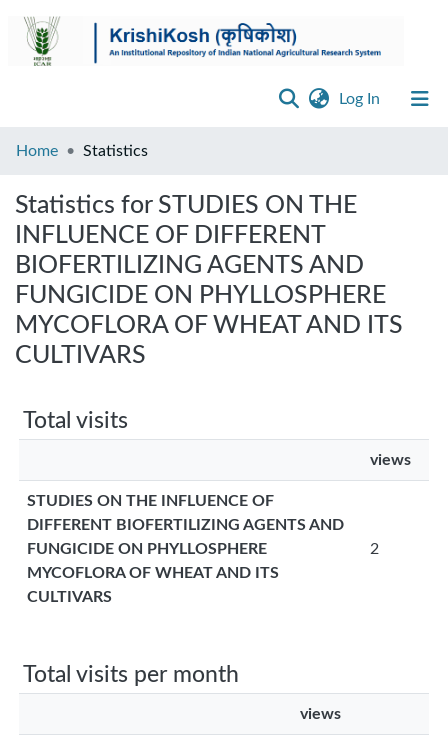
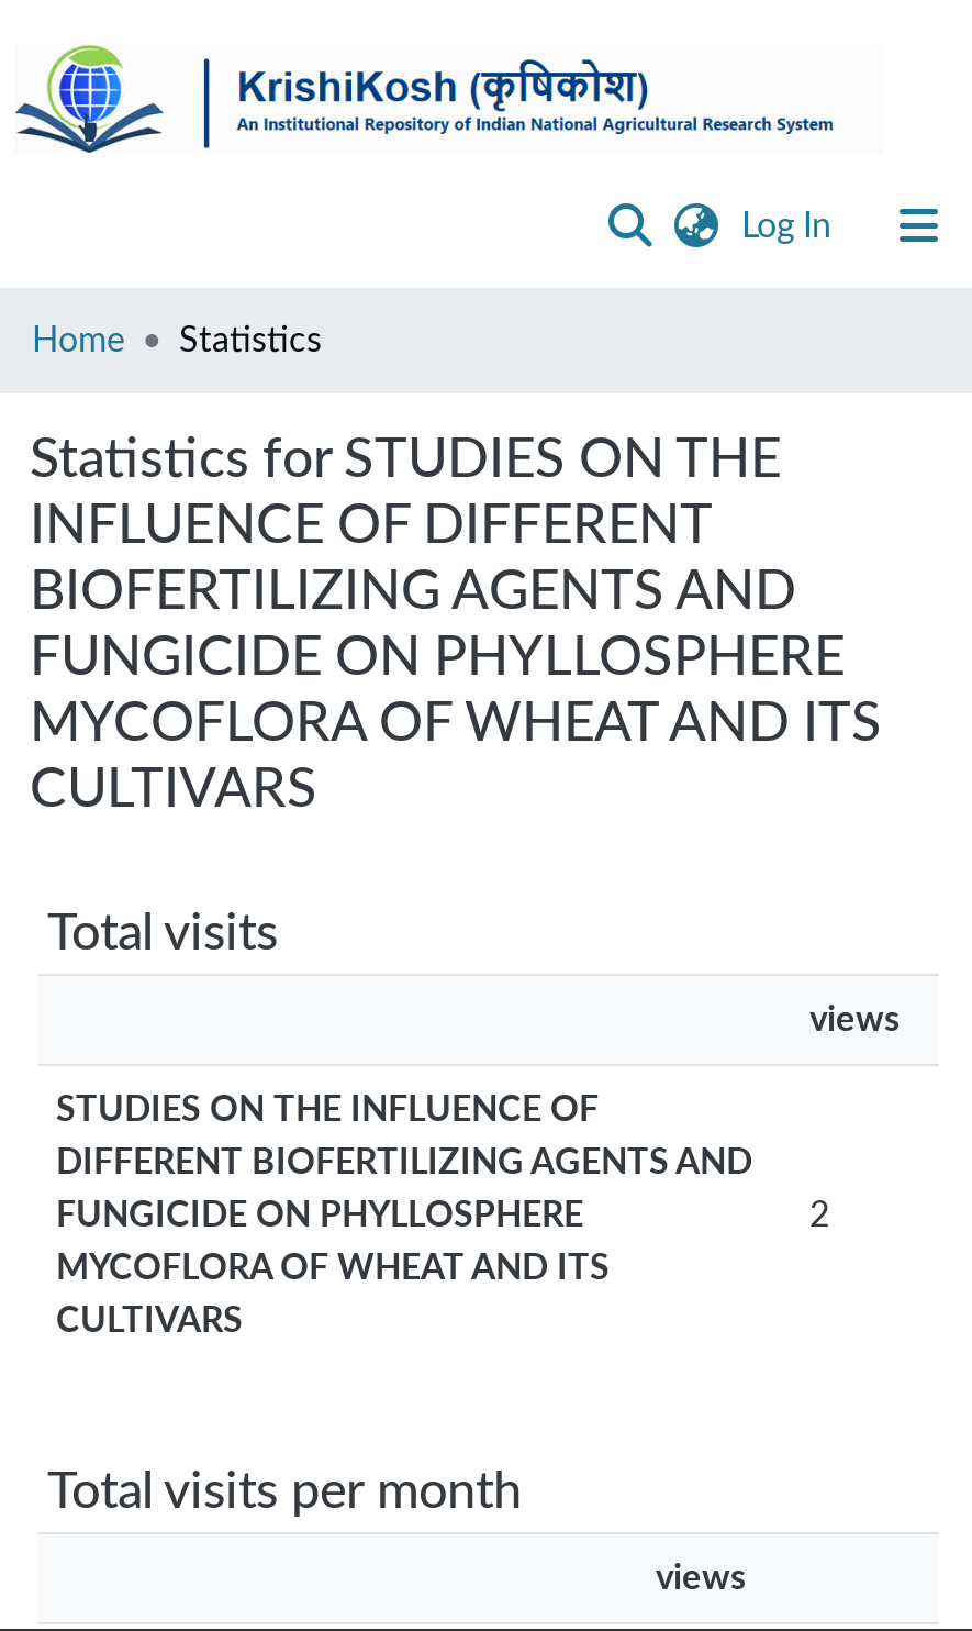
[9,16,75,67] [image] -> [14,42,164,154] [image]

